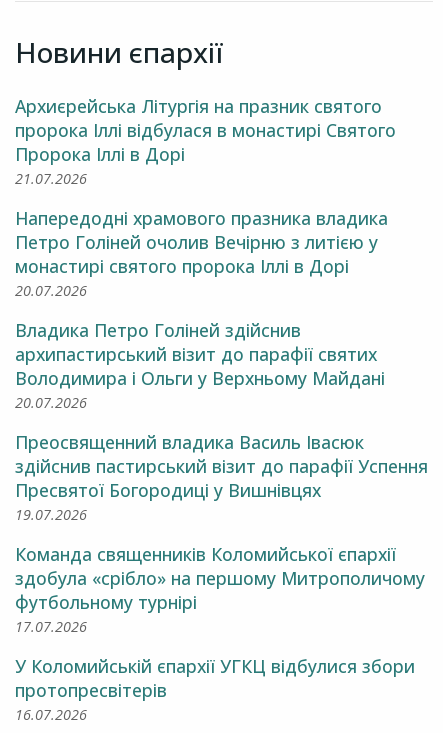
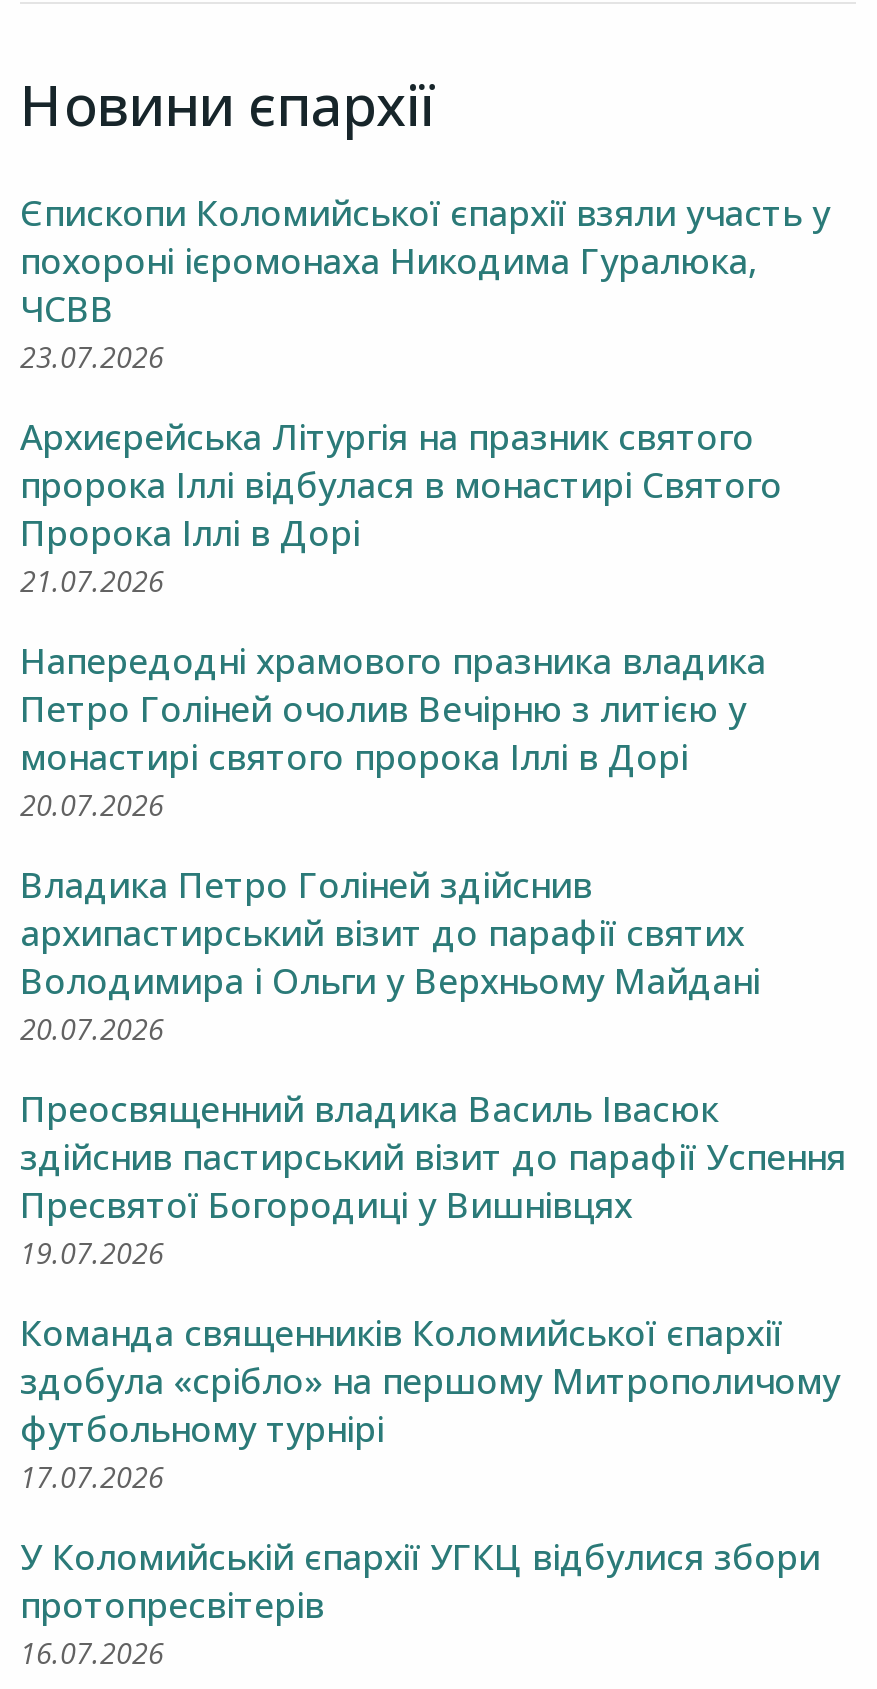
none -> [20,188,830,376] Єпископи Коломийської єпархії взяли участь у | похороні ієромонаха Никодима Гуралюка, | ЧСВВ | 23.07.2026

